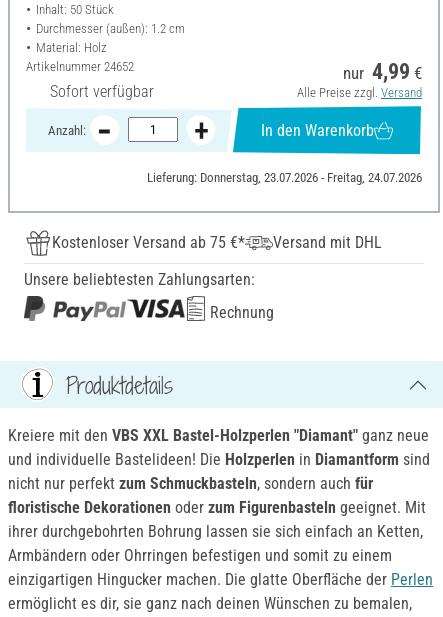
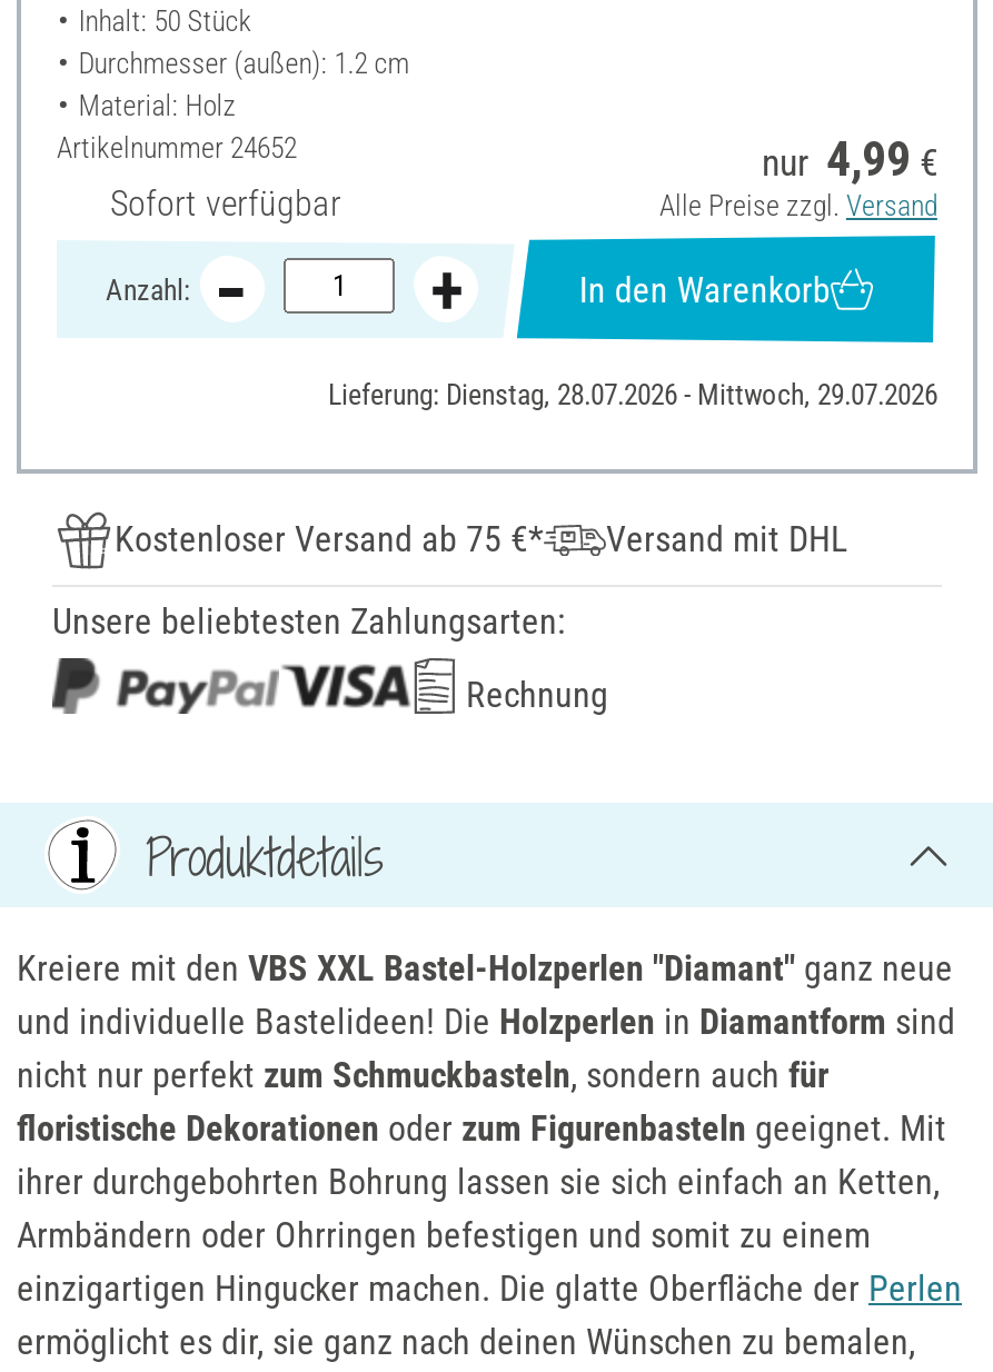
[147,170,422,185] Lieferung: Donnerstag, 23.07.2026 - Freitag, 24.07.2026 -> [328,378,937,412] Lieferung: Dienstag, 28.07.2026 - Mittwoch, 29.07.2026

